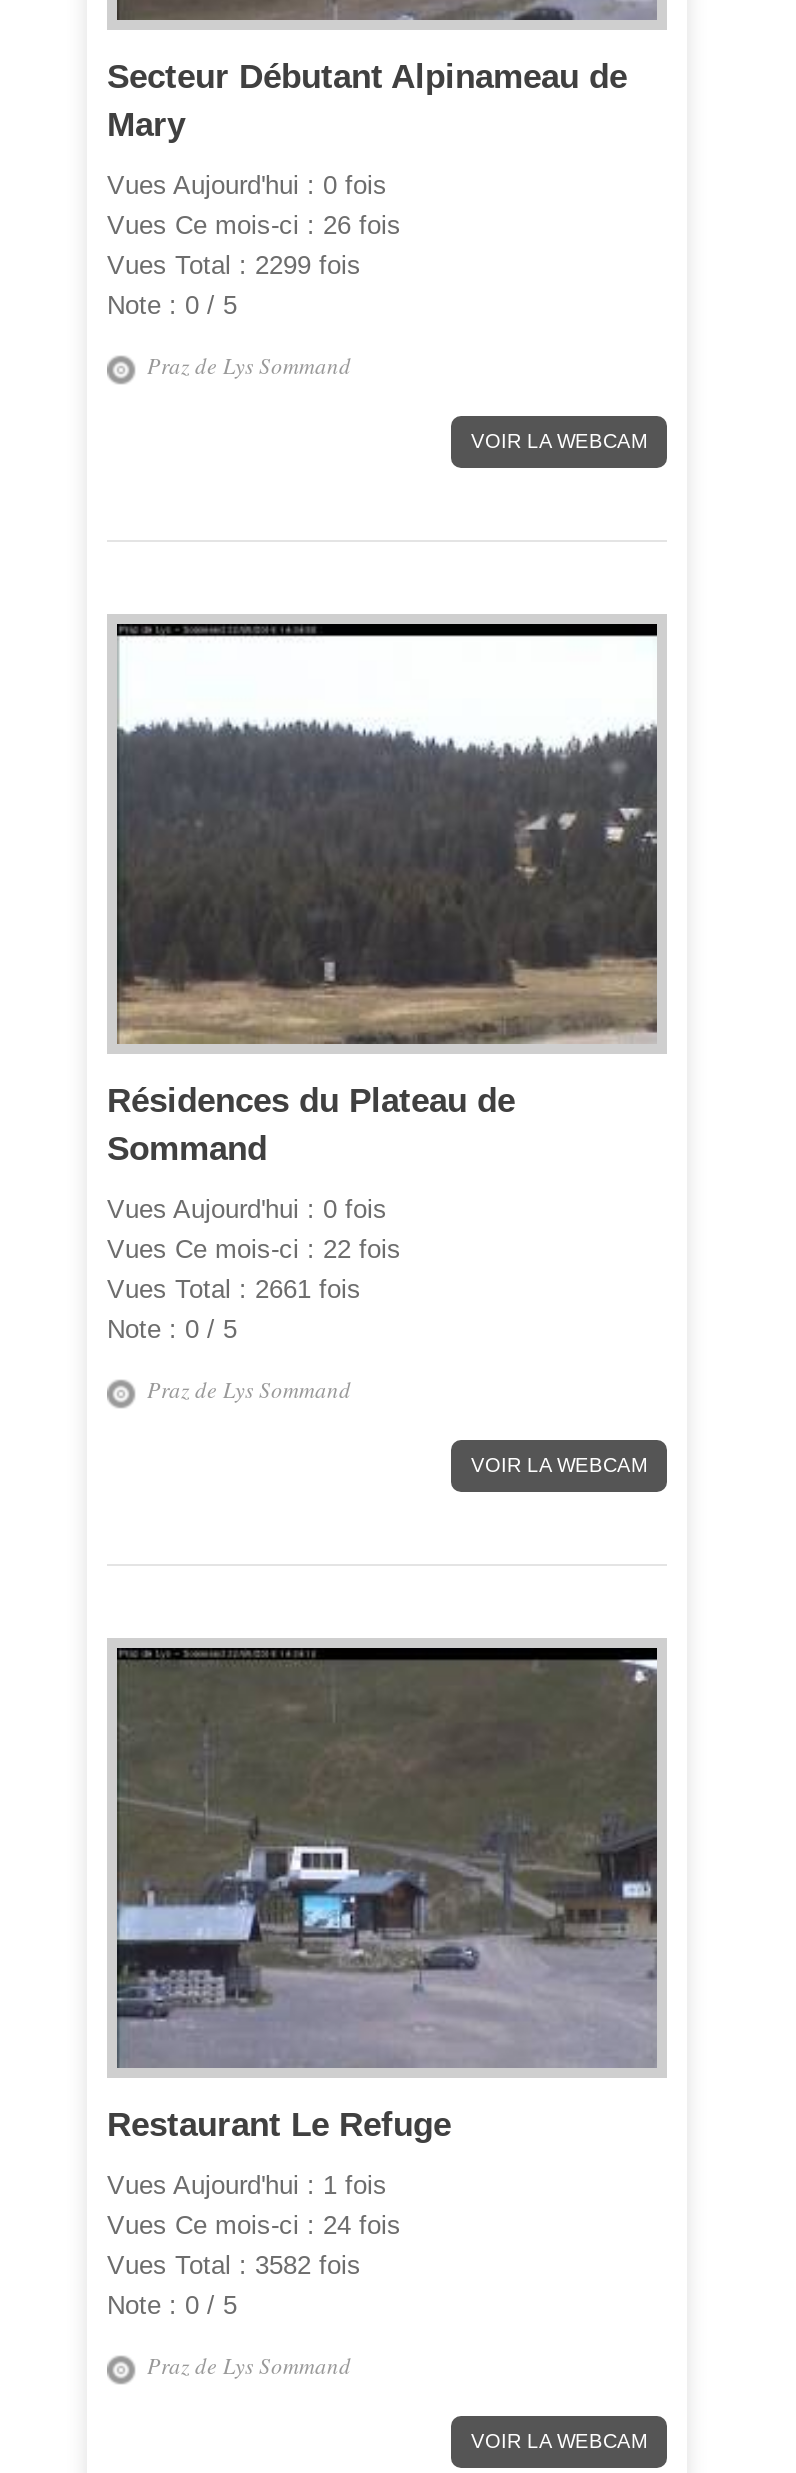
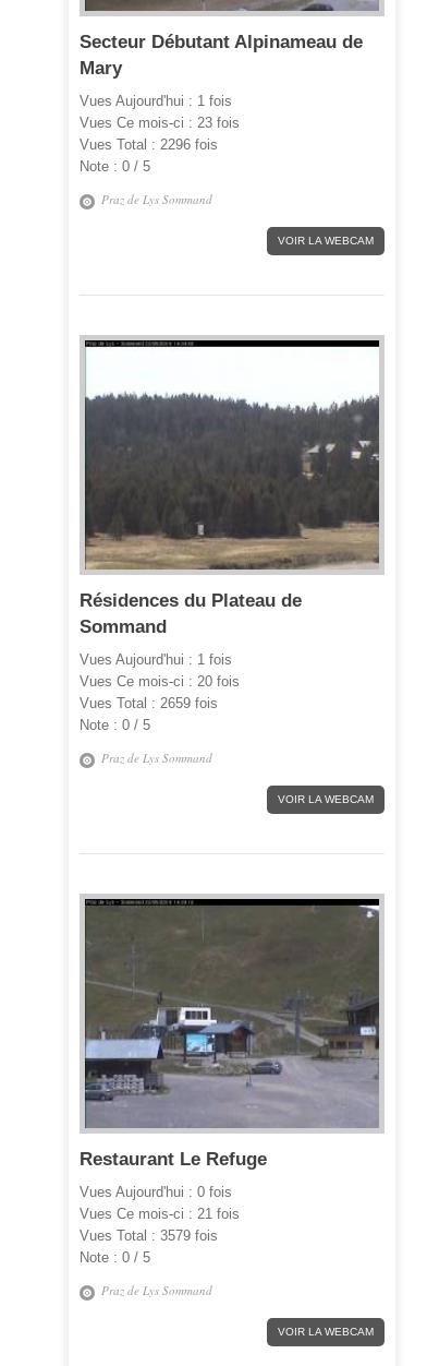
[107,170,387,200] Vues Aujourd'hui : 0 fois -> [80,93,232,109] Vues Aujourd'hui : 1 fois
[107,210,401,240] Vues Ce mois-ci : 26 fois -> [80,115,240,131] Vues Ce mois-ci : 23 fois
[107,250,361,280] Vues Total : 2299 fois -> [80,136,218,153] Vues Total : 2296 fois
[107,1194,387,1224] Vues Aujourd'hui : 0 fois -> [80,651,232,668] Vues Aujourd'hui : 1 fois
[107,1234,401,1264] Vues Ce mois-ci : 22 fois -> [80,673,240,690] Vues Ce mois-ci : 20 fois
[107,1274,361,1304] Vues Total : 2661 fois -> [80,695,218,711] Vues Total : 2659 fois
[107,2170,387,2200] Vues Aujourd'hui : 1 fois -> [80,1184,232,1200] Vues Aujourd'hui : 0 fois
[107,2210,401,2240] Vues Ce mois-ci : 24 fois -> [80,1206,240,1222] Vues Ce mois-ci : 21 fois
[107,2250,361,2280] Vues Total : 3582 fois -> [80,1227,218,1244] Vues Total : 3579 fois

